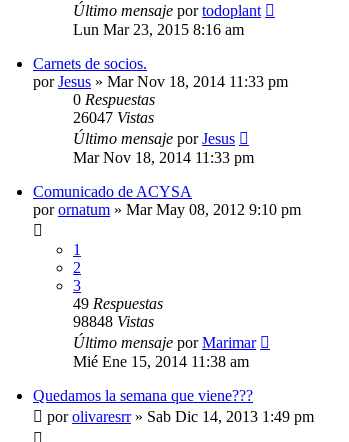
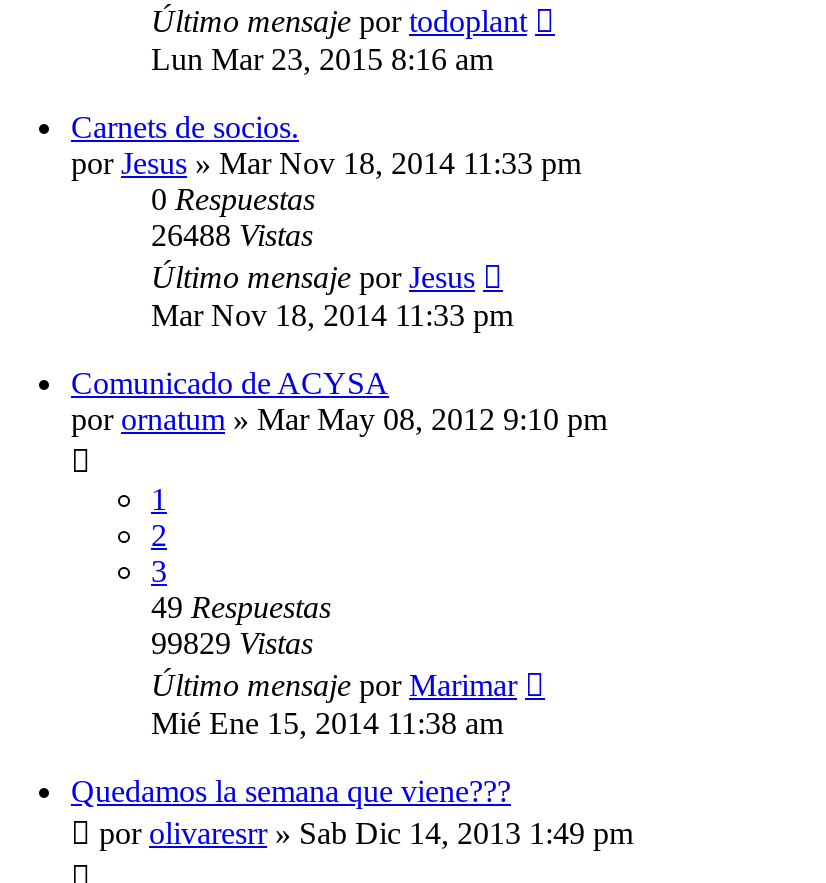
[73,109,154,126] 26047 Vistas -> [151,219,313,253] 26488 Vistas
[73,313,154,330] 98848Vistas -> [151,627,313,661] 99829Vistas

